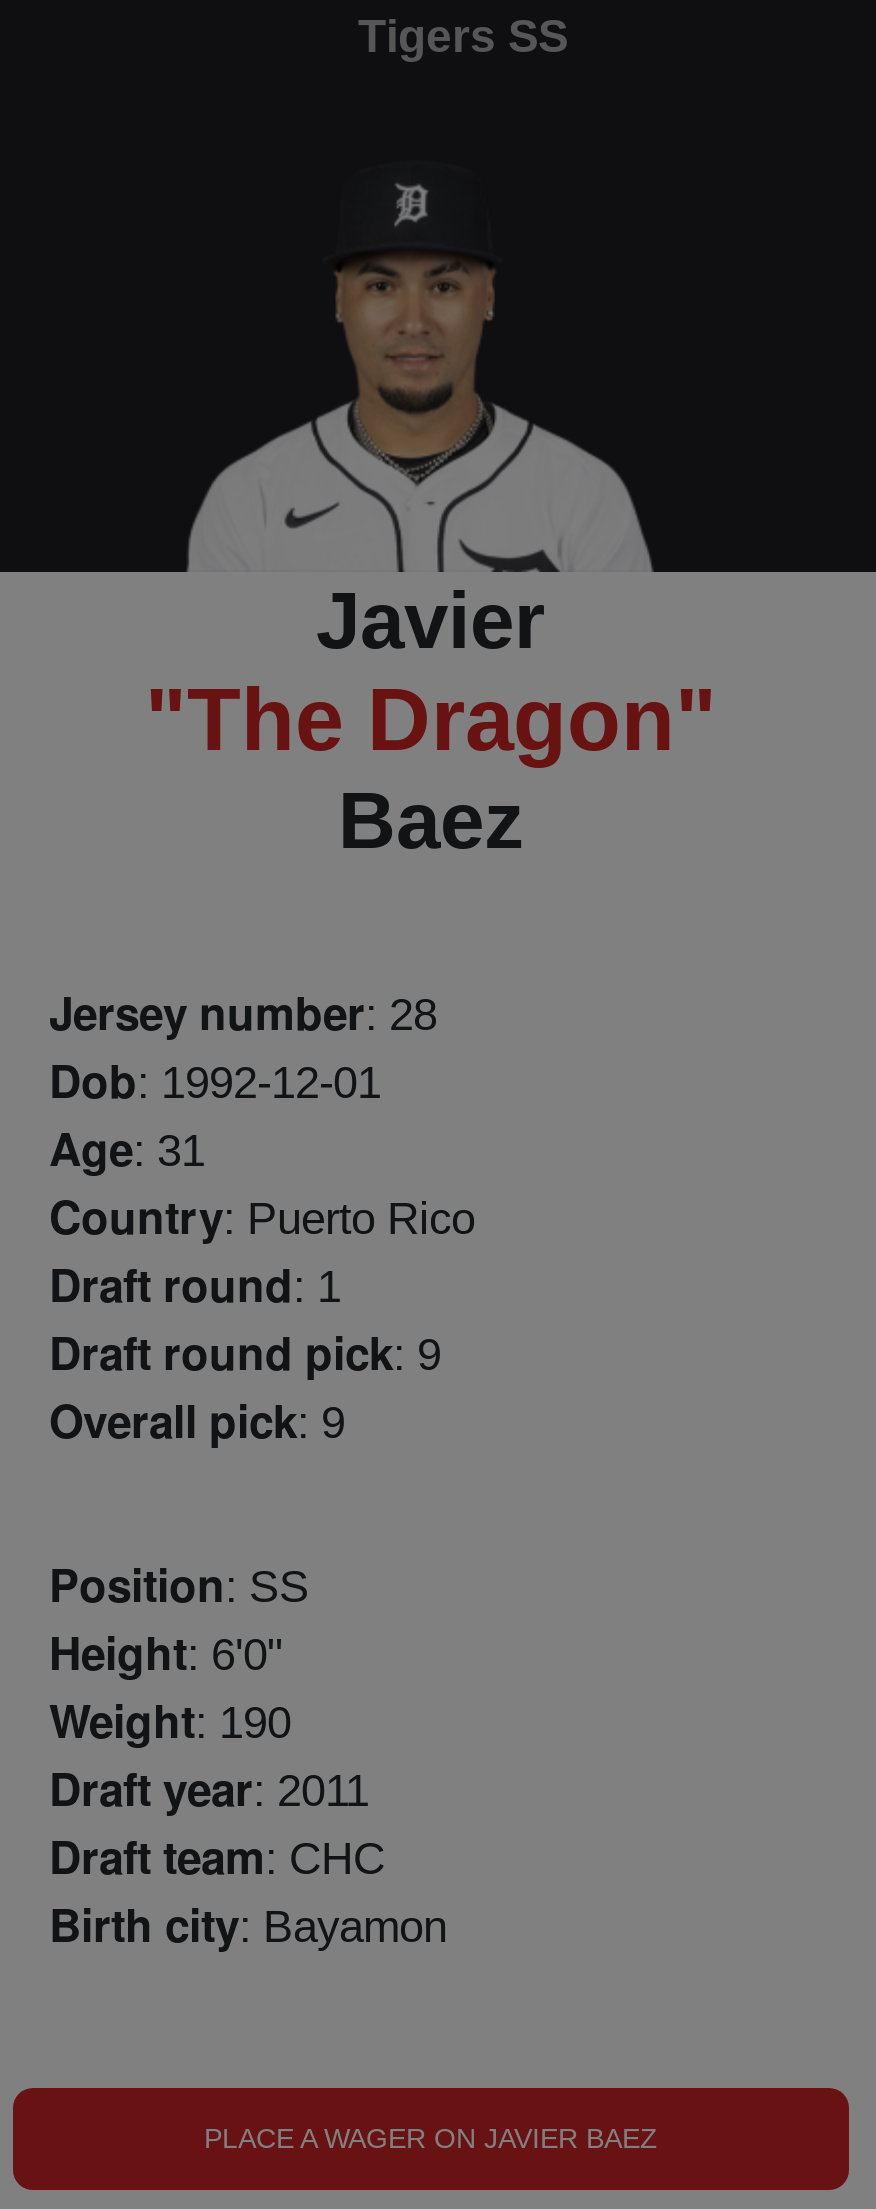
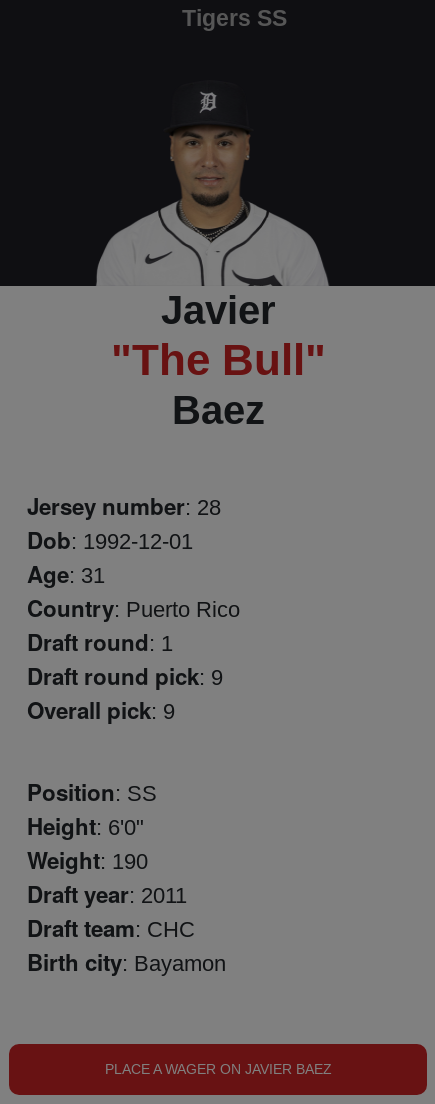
[145,670,717,768] "The Dragon" -> [110,335,325,384] "The Bull"

